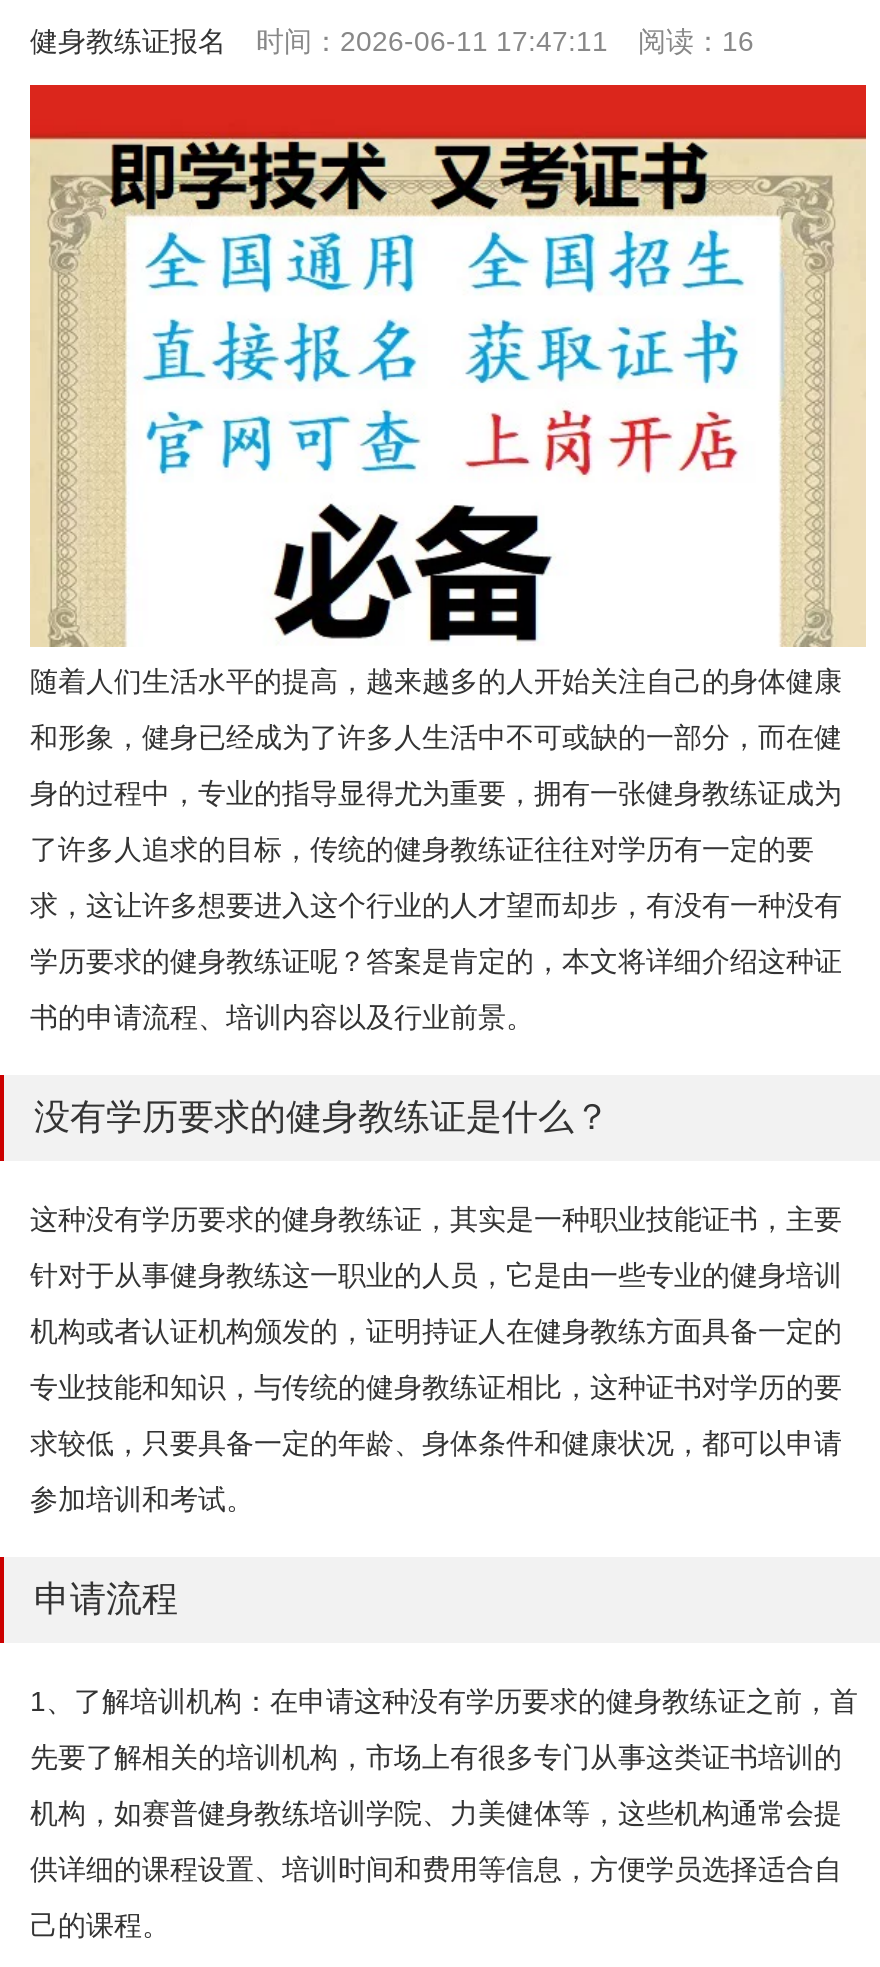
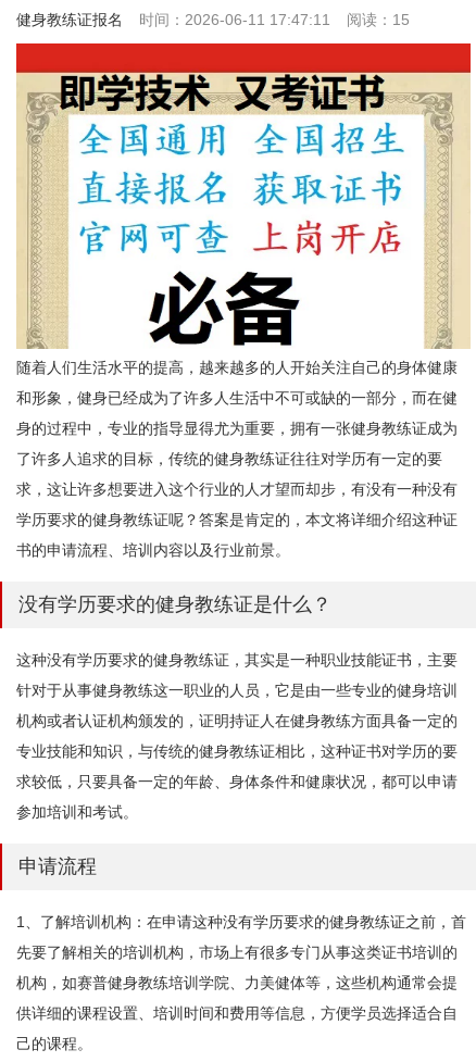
[30,25,754,57] 健身教练证报名 时间：2026-06-11 17:47:11 阅读：16 -> [16,11,410,28] 健身教练证报名 时间：2026-06-11 17:47:11 阅读：15

